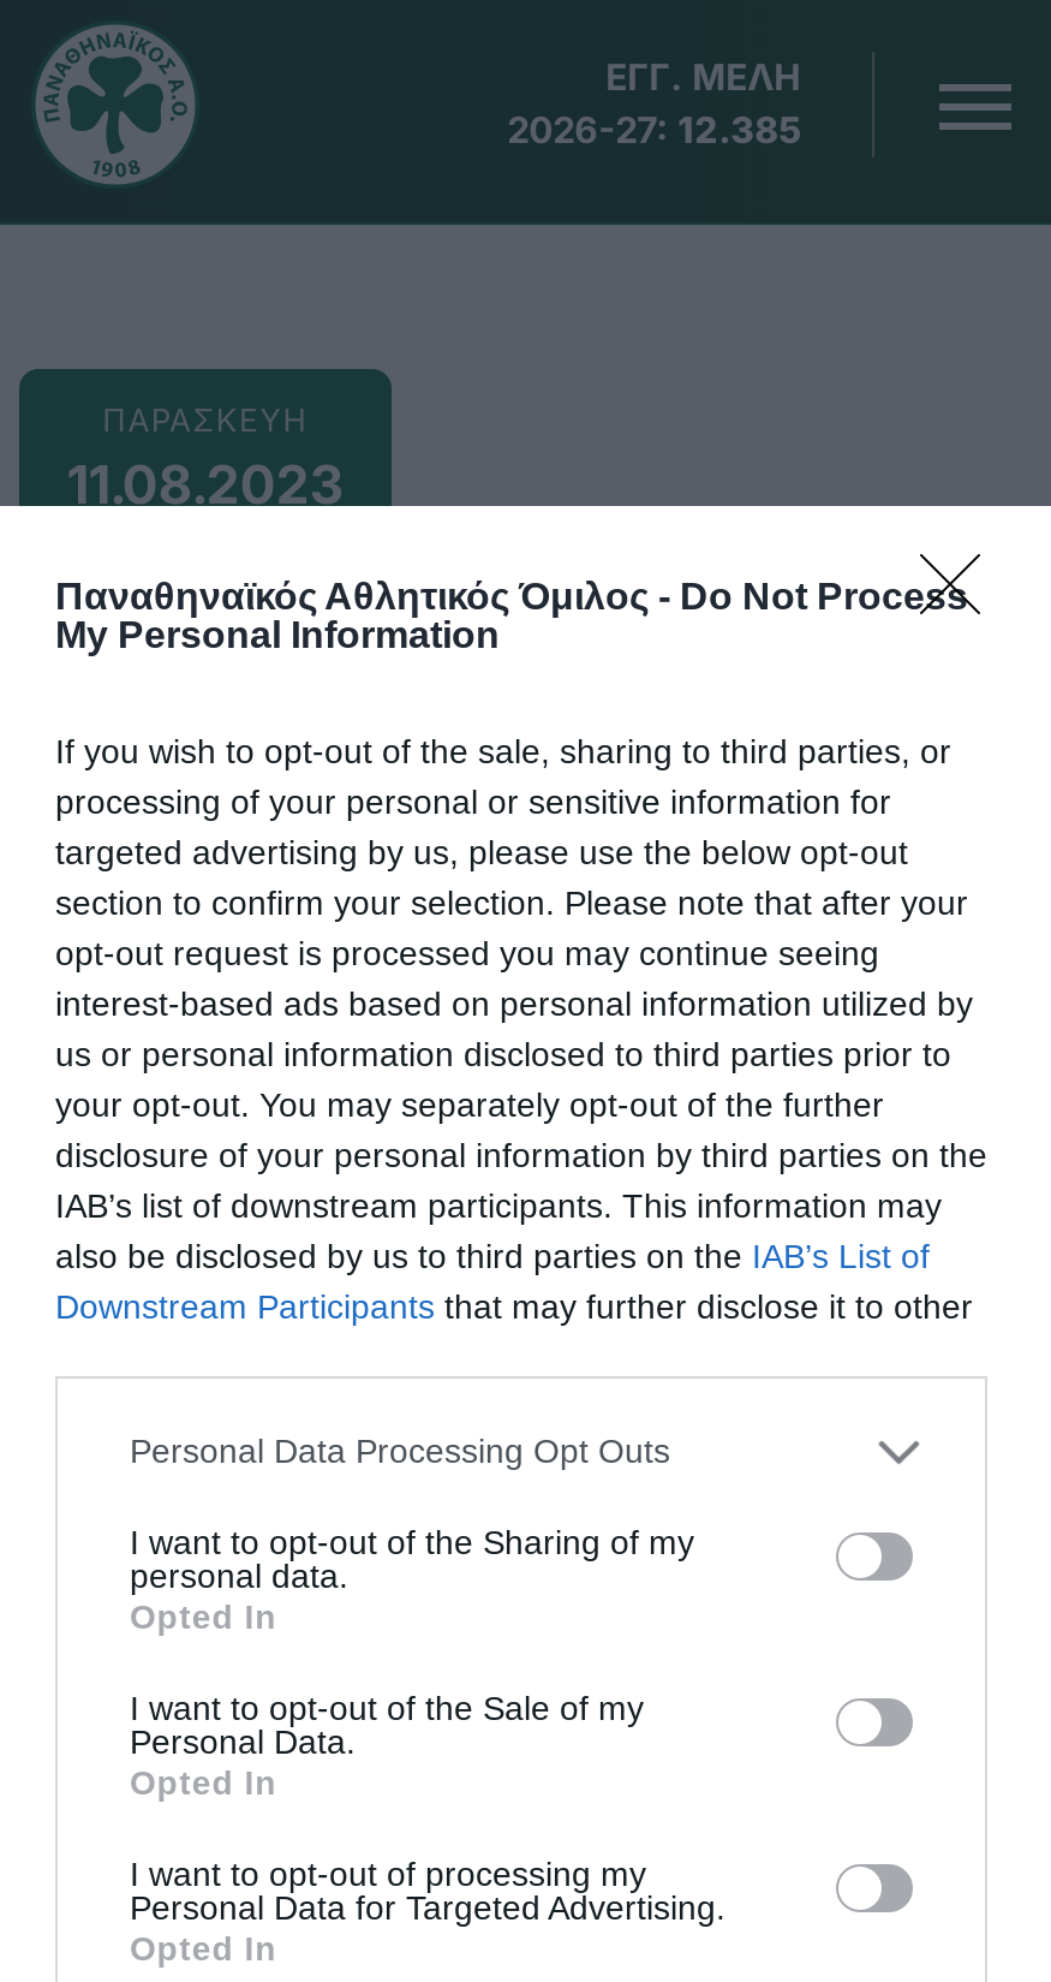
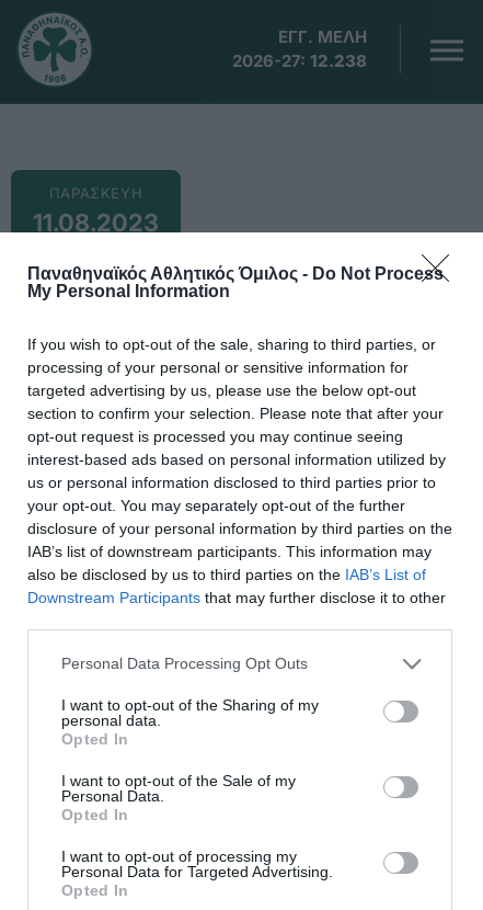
[507,107,800,153] 2026-27: 12.385 -> [232,50,367,71] 2026-27: 12.238

